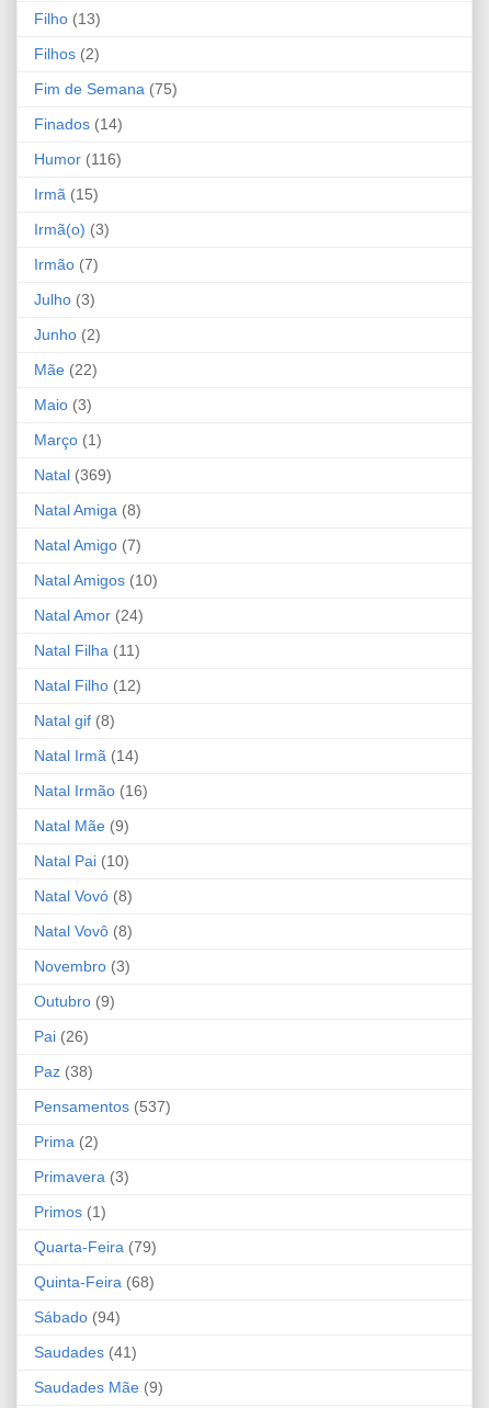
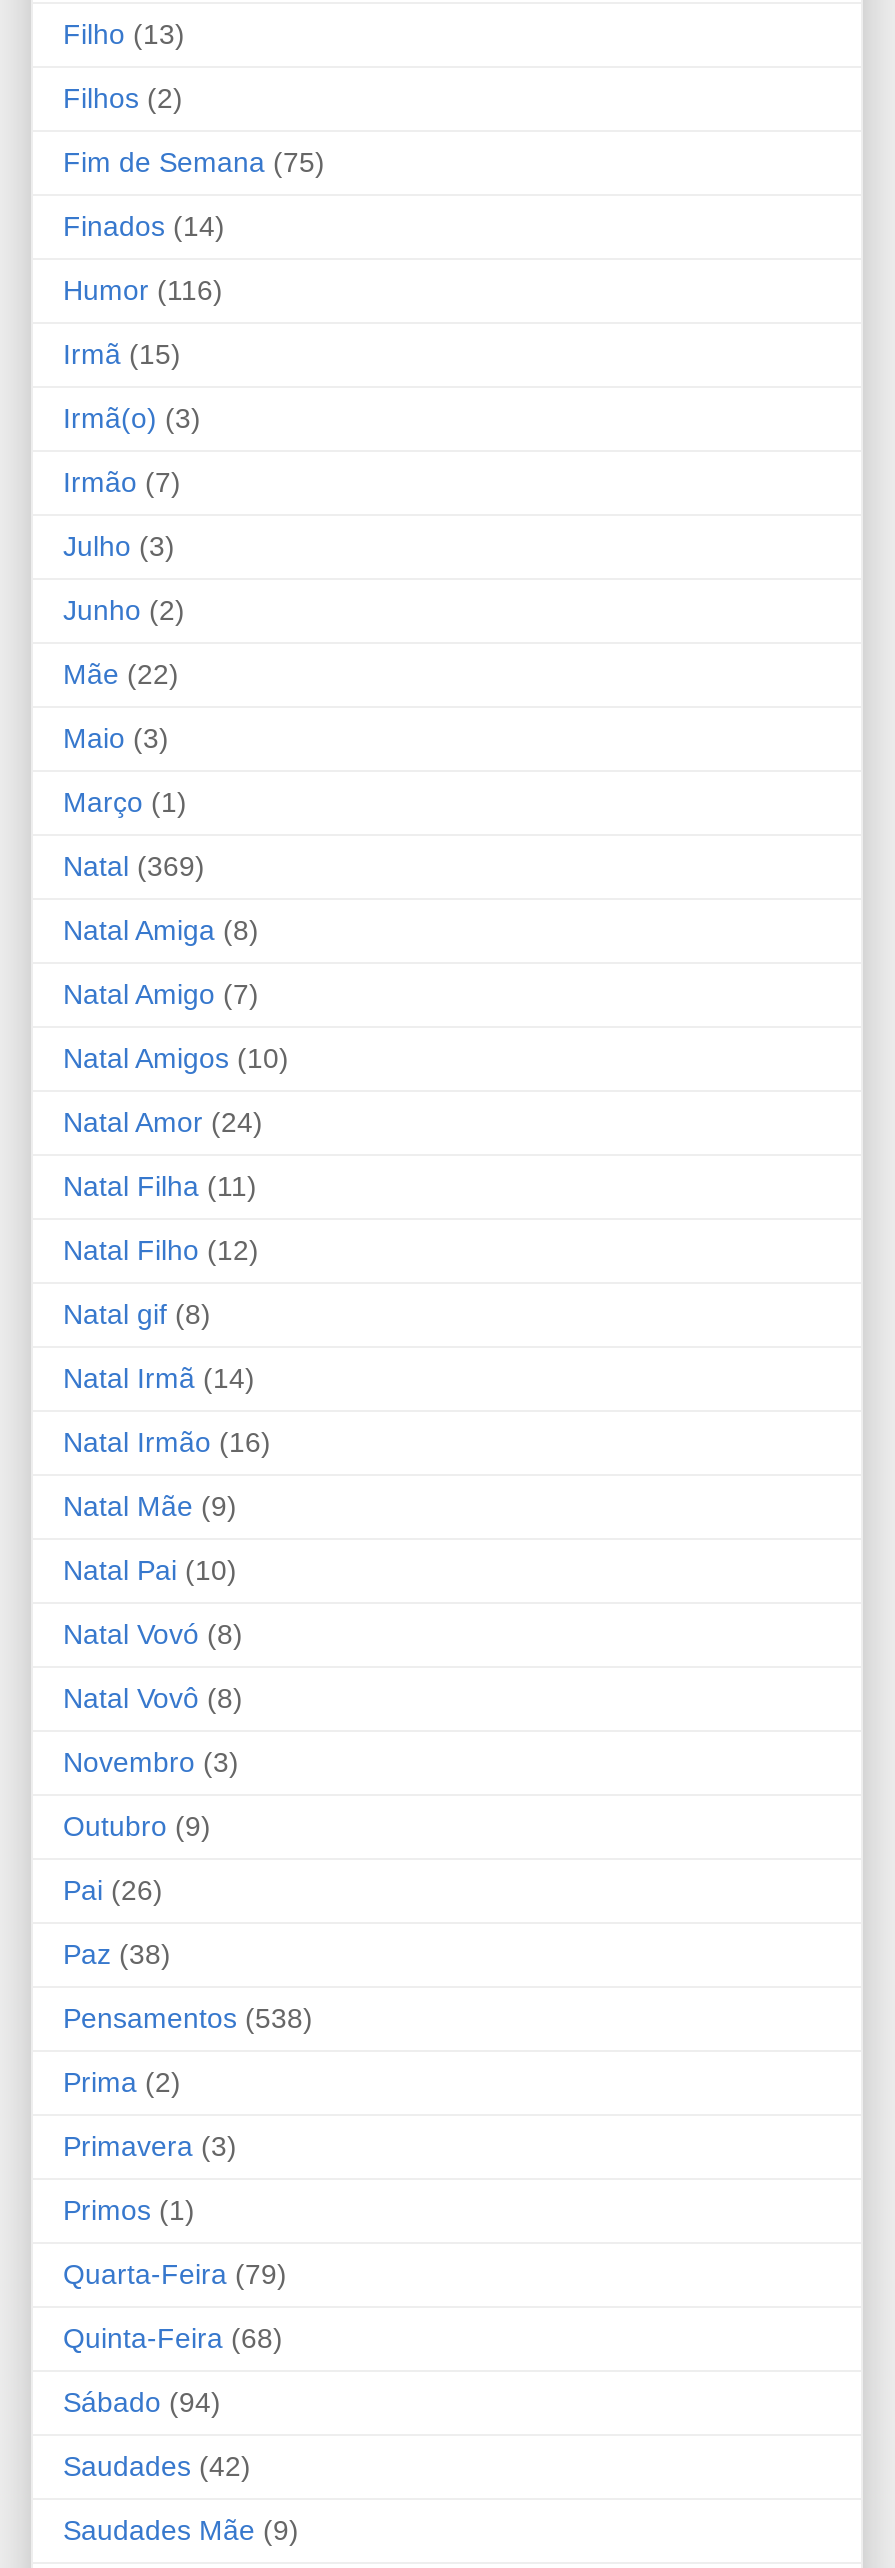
[34,1097,171,1115] Pensamentos (537) -> [63,2001,313,2033] Pensamentos (538)
[34,1343,137,1361] Saudades (41) -> [63,2449,251,2481] Saudades (42)

